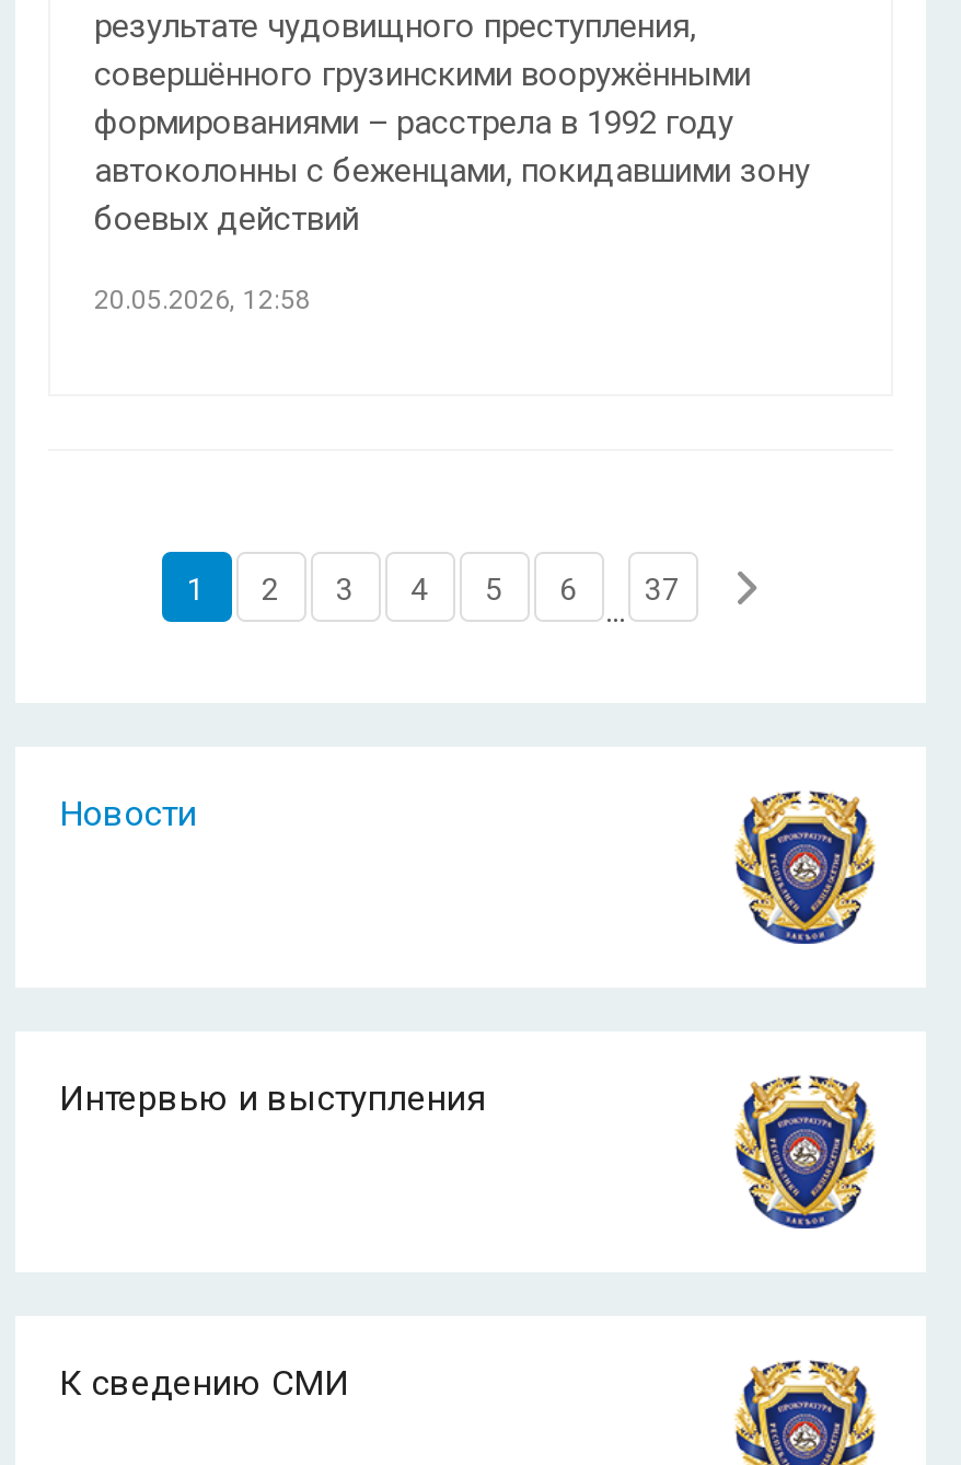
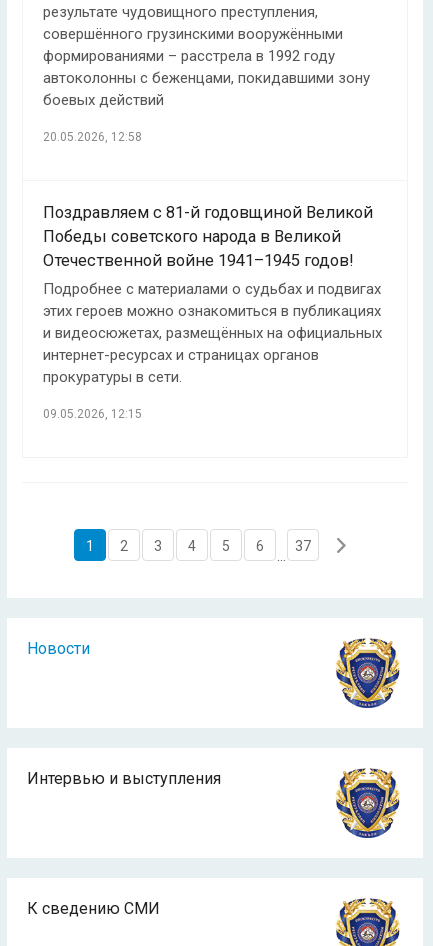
none -> [43,203,382,421] Поздравляем с 81-й годовщиной Великой | Победы советского народа в Великой | Отечественной войне 1941–1945 годов! | Подробнее с материалами о судьбах и подвигах | этих героев можно ознакомиться в публикациях | и видеосюжетах, размещённых на официальных | интернет-ресурсах и страницах органов | прокуратуры в сети. | 09.05.2026, 12:15

